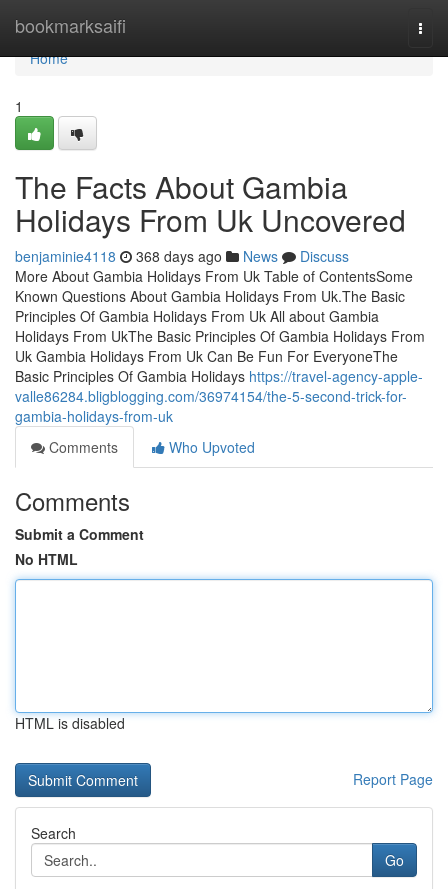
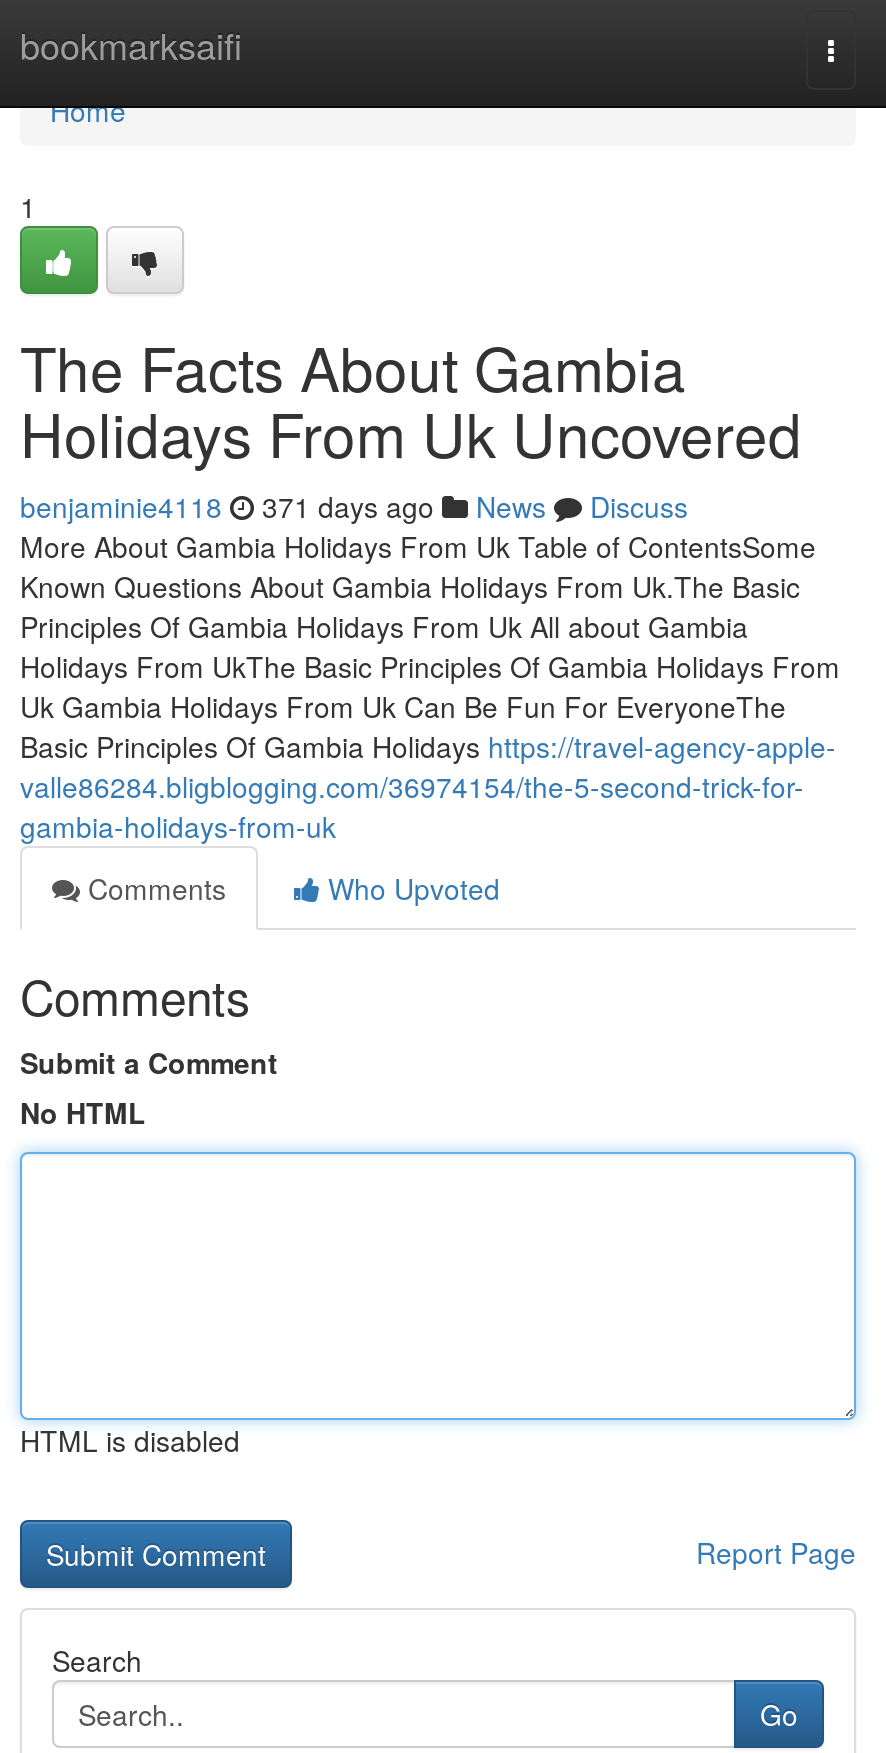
[15,246,349,266] benjaminie4118 368 days ago News Discuss -> [20,486,688,526] benjaminie4118 371 days ago News Discuss

